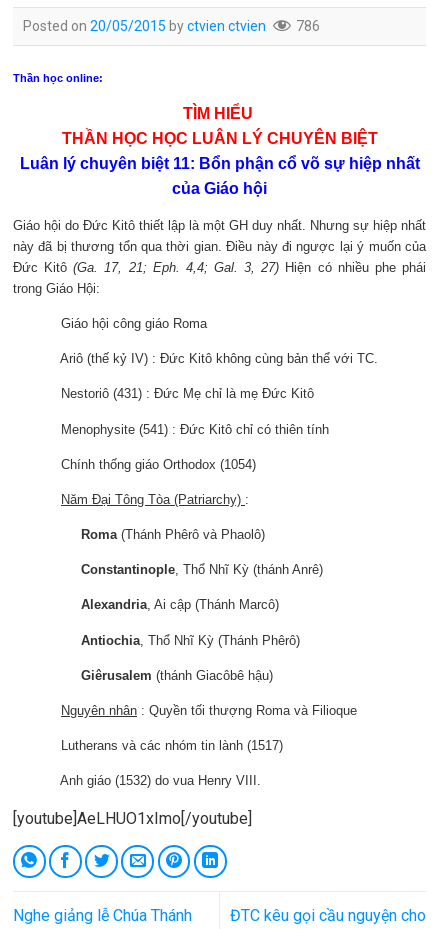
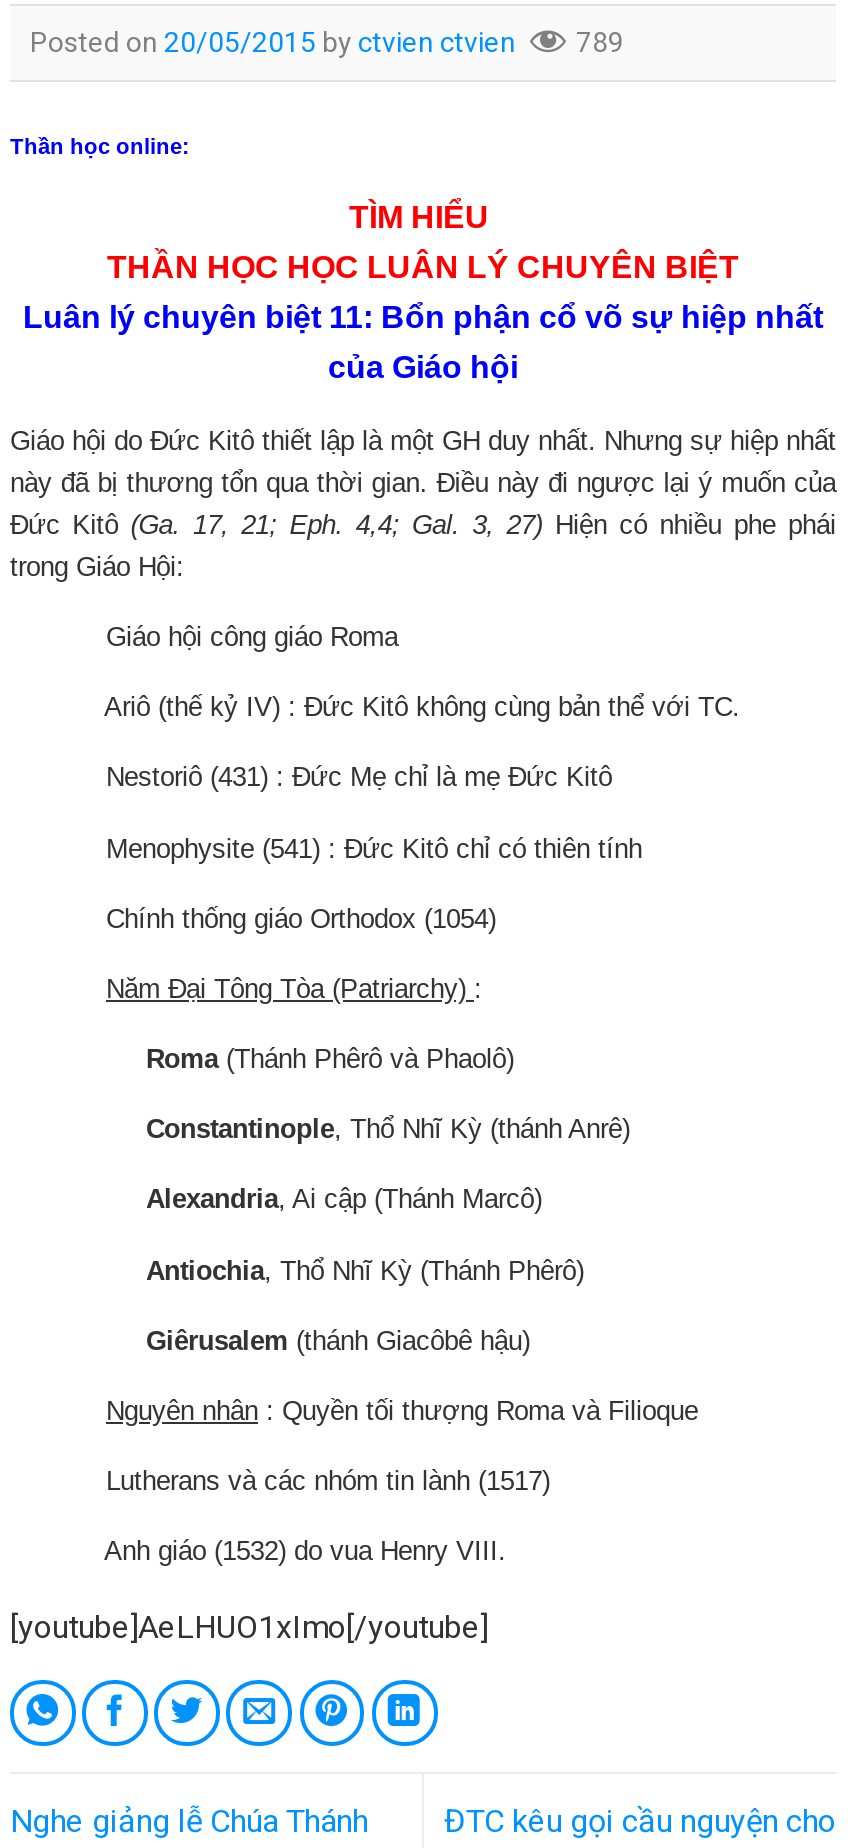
[23,18,320,34] Posted on 20/05/2015 by ctvien ctvien 786 -> [30,25,624,57] Posted on 20/05/2015 by ctvien ctvien 789

